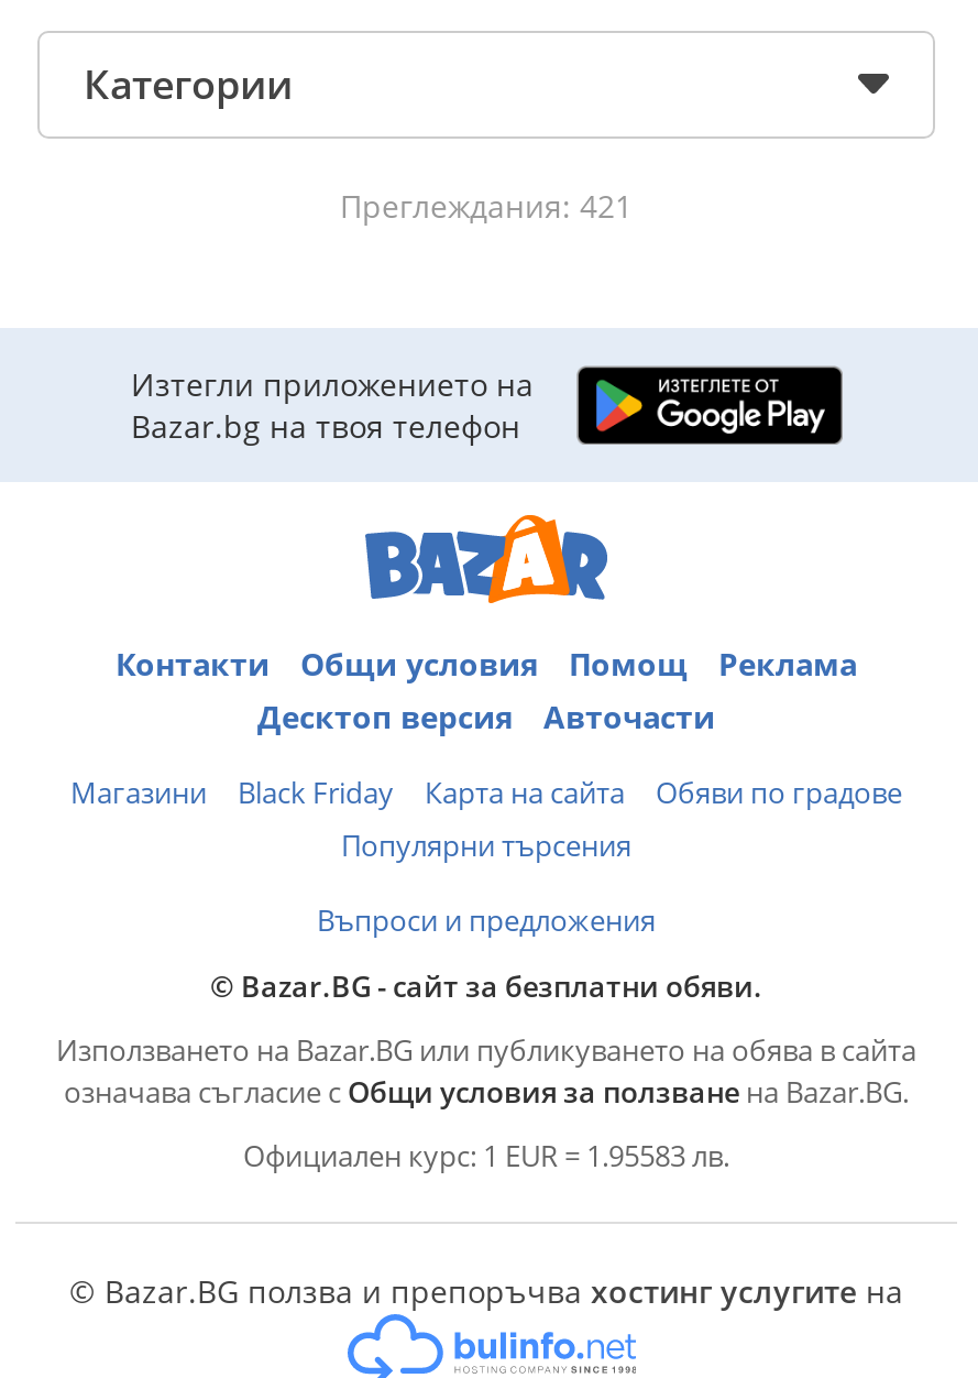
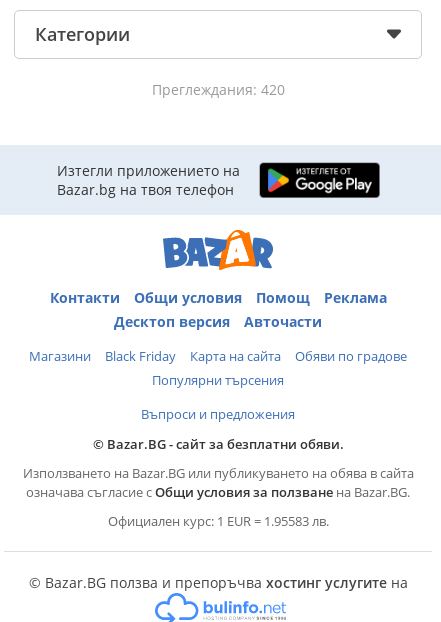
[340,185,633,227] Преглеждания: 421 -> [151,80,284,99] Преглеждания: 420

